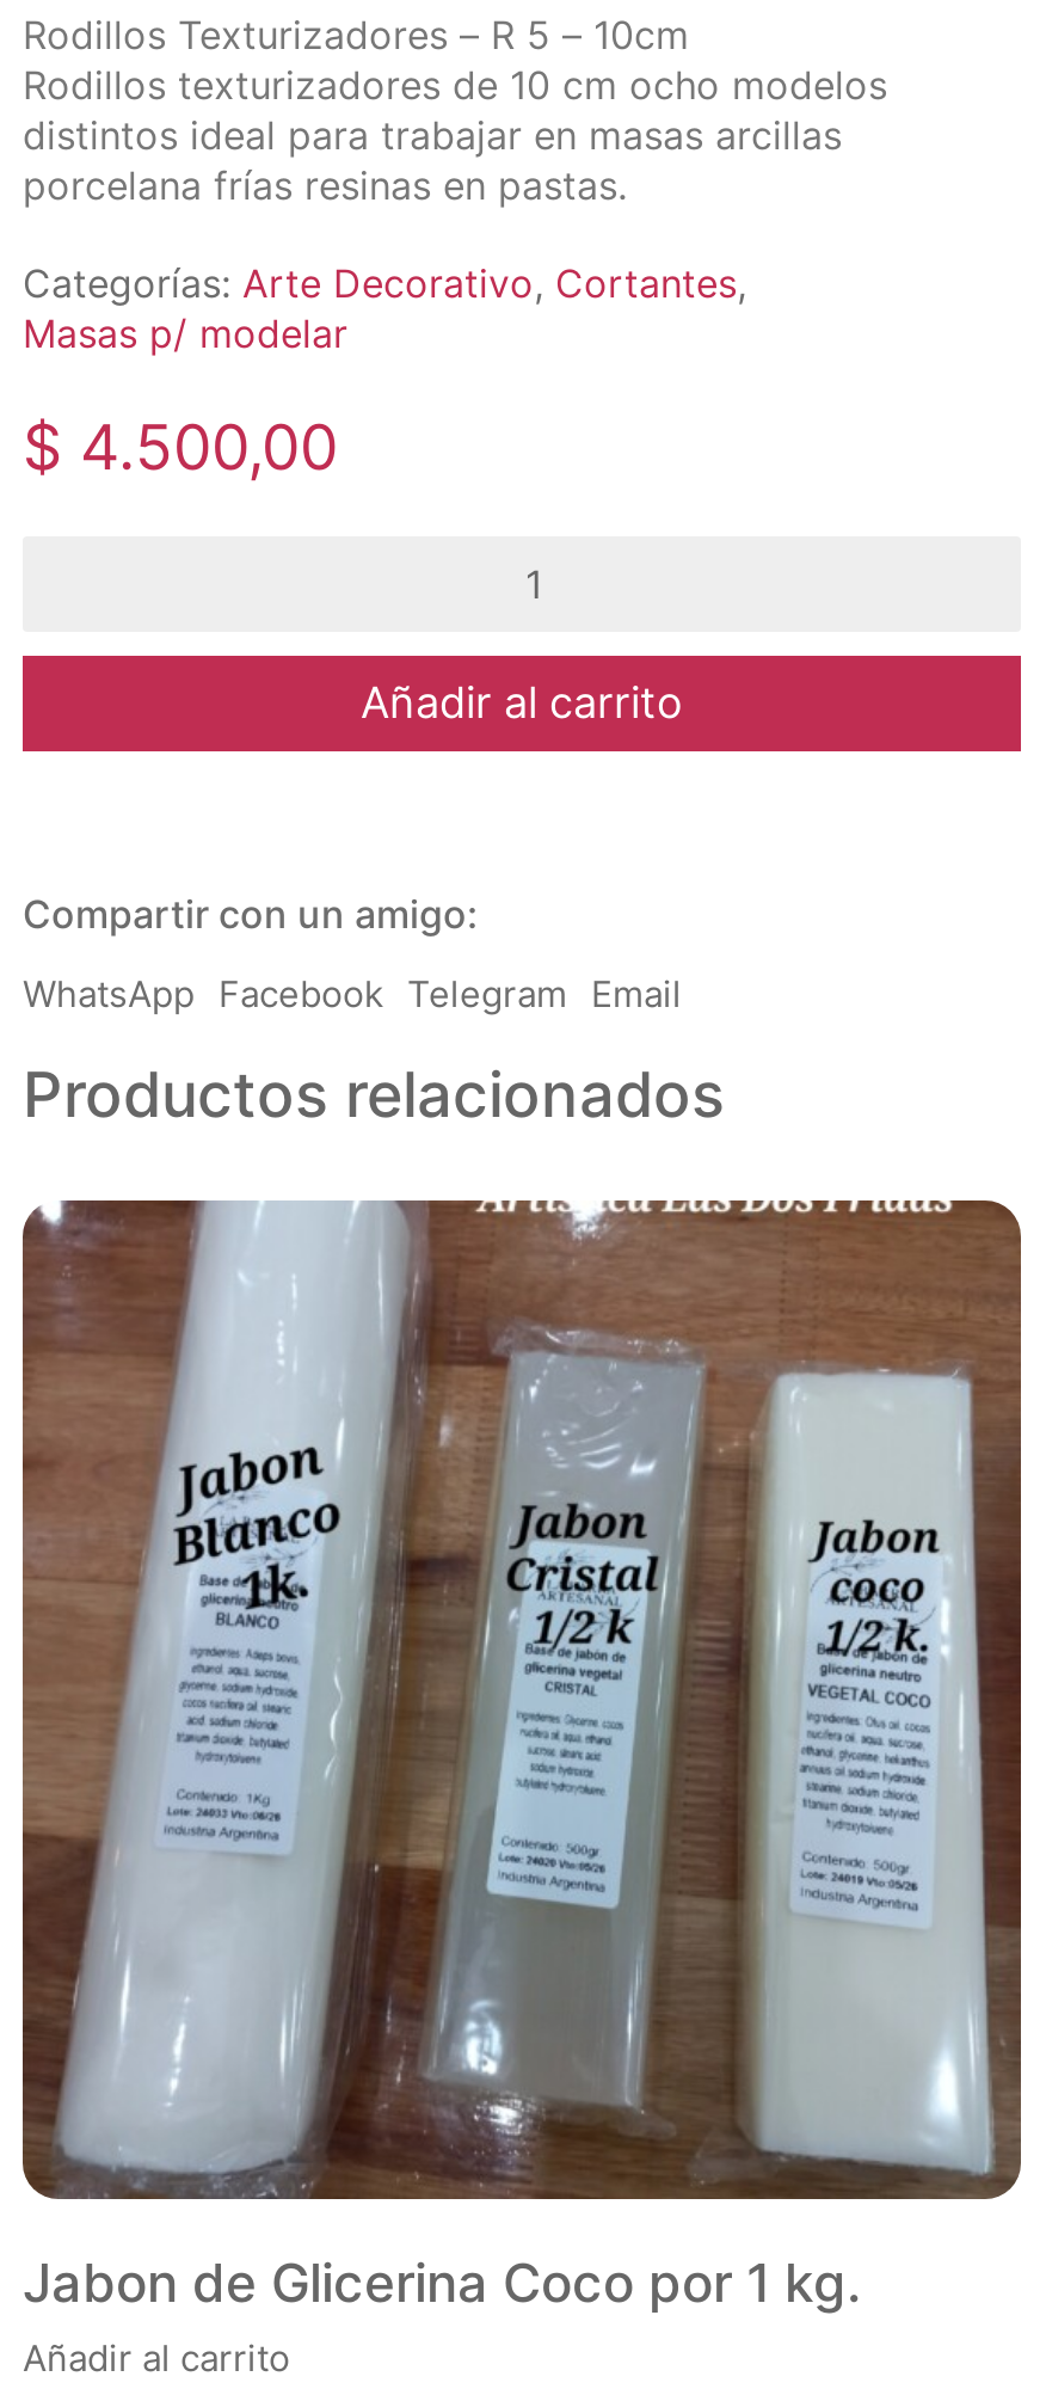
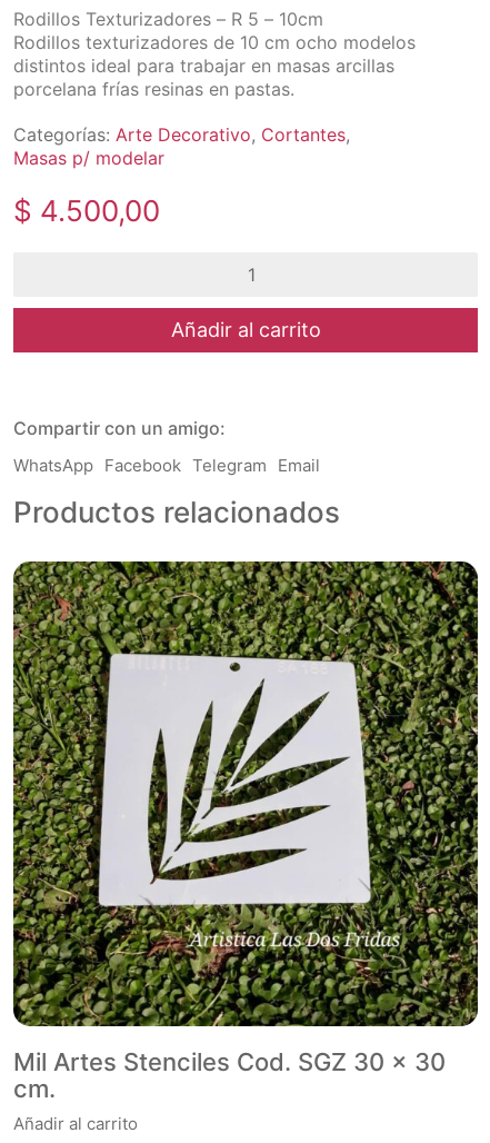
[23,1198,1021,2314] [image] | Jabon de Glicerina Coco por 1 kg. -> [12,560,479,1103] [image] | Mil Artes Stenciles Cod. SGZ 30 x 30 | cm.

